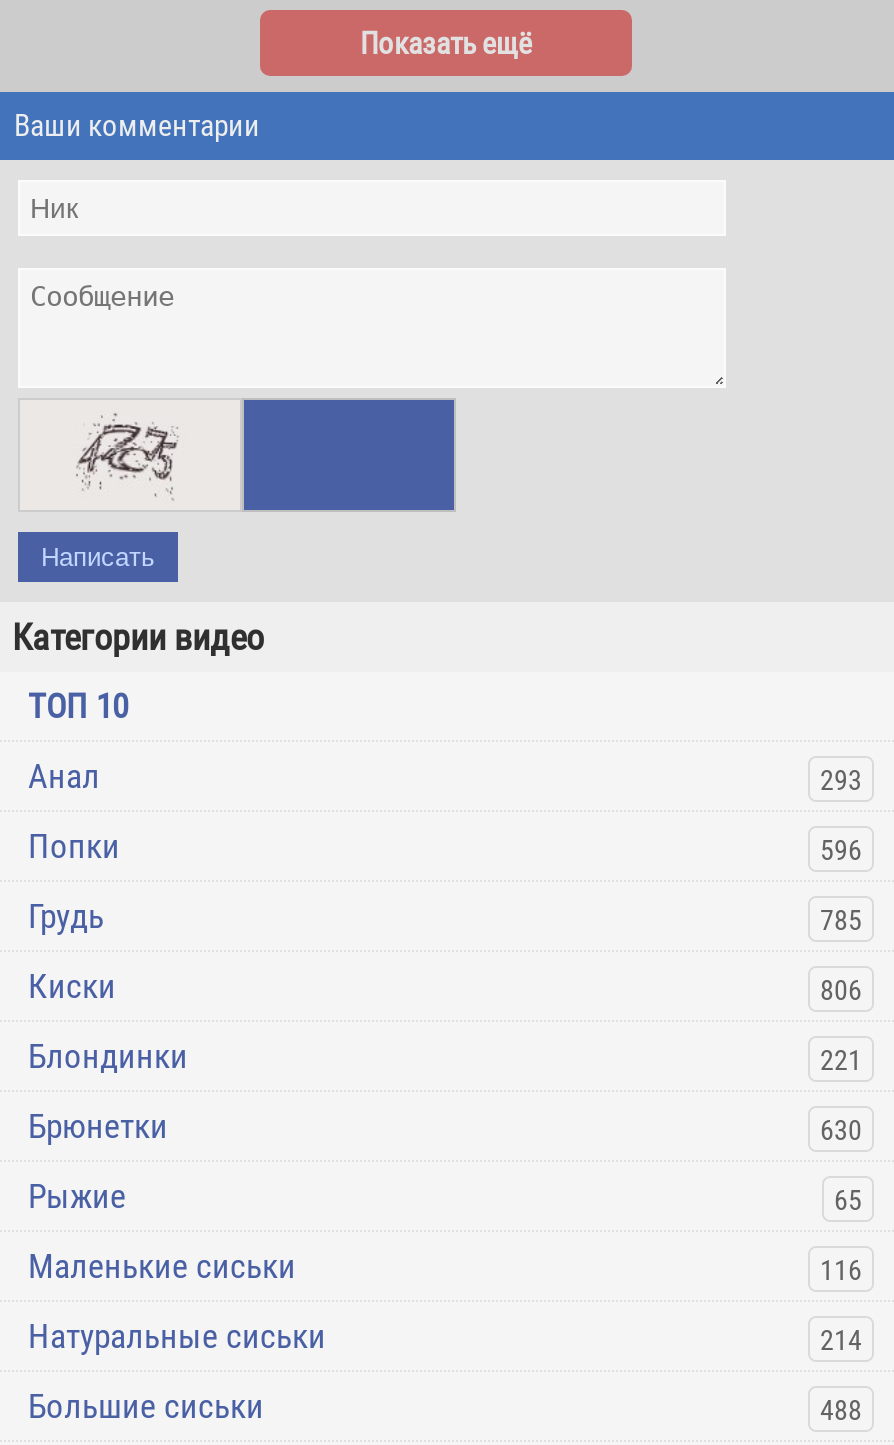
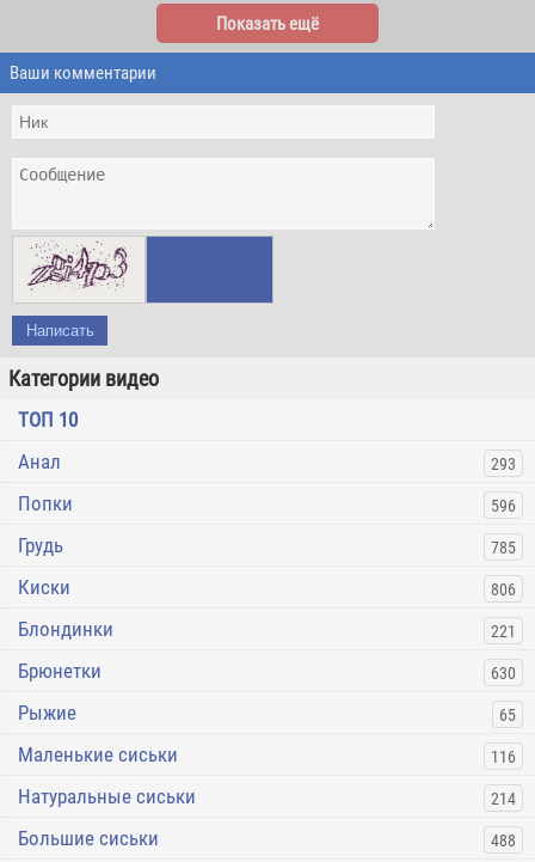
[46,414,212,494] [image] -> [27,240,129,291] [image]

